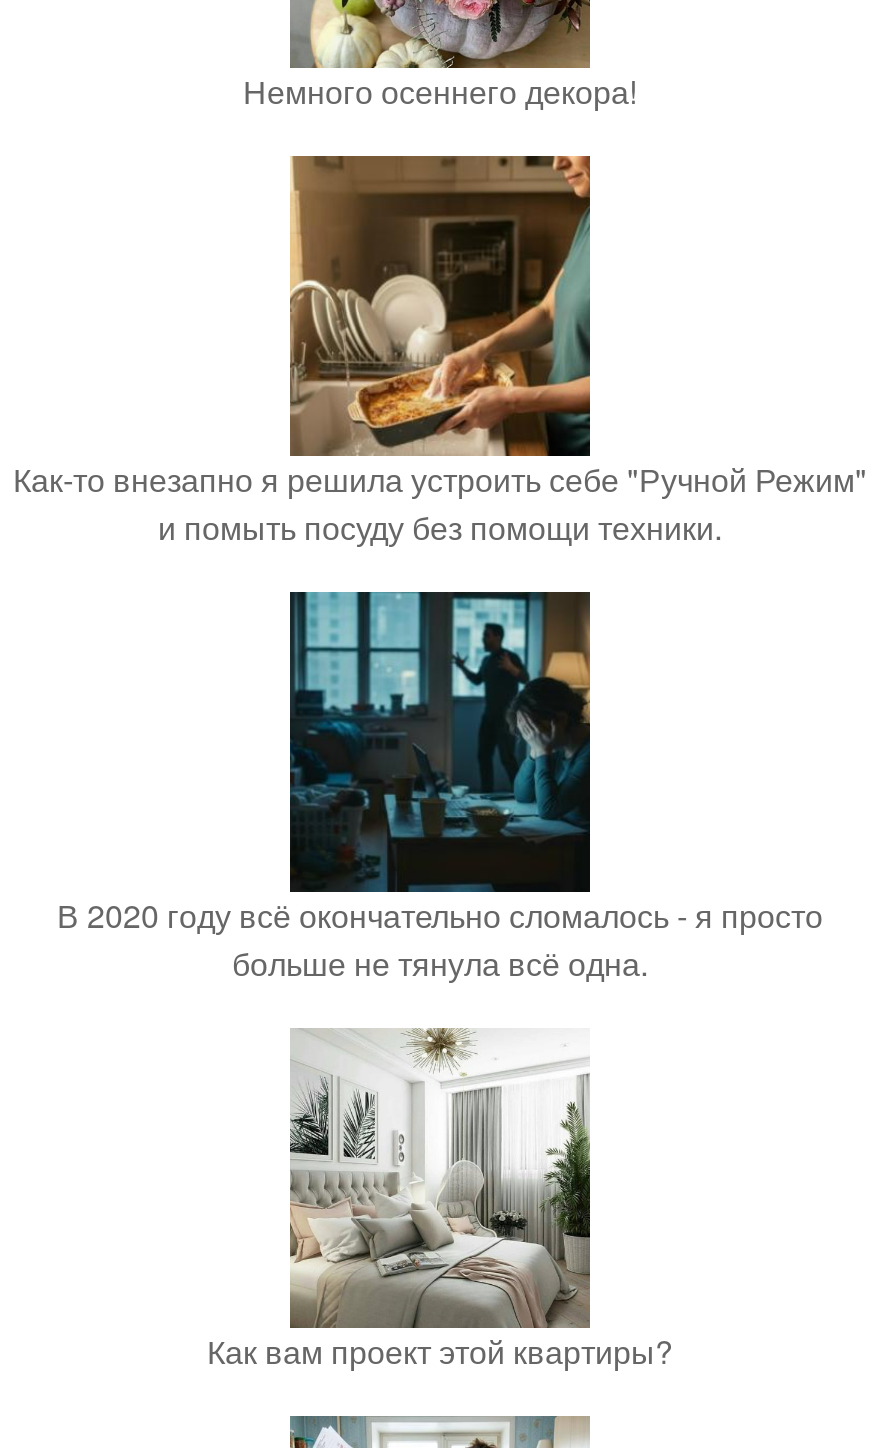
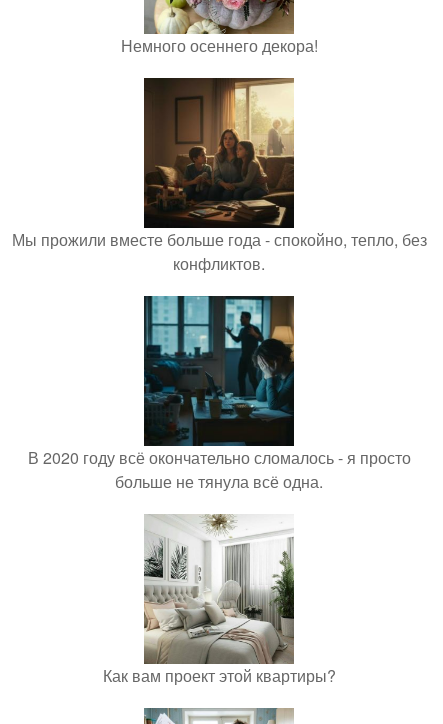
[13,154,867,551] [image] | Как-то внезапно я решила устроить себе "Ручной Режим" | и помыть посуду без помощи техники. -> [11,77,426,275] [image] | Мы прожили вместе больше года - спокойно, тепло, без | конфликтов.

